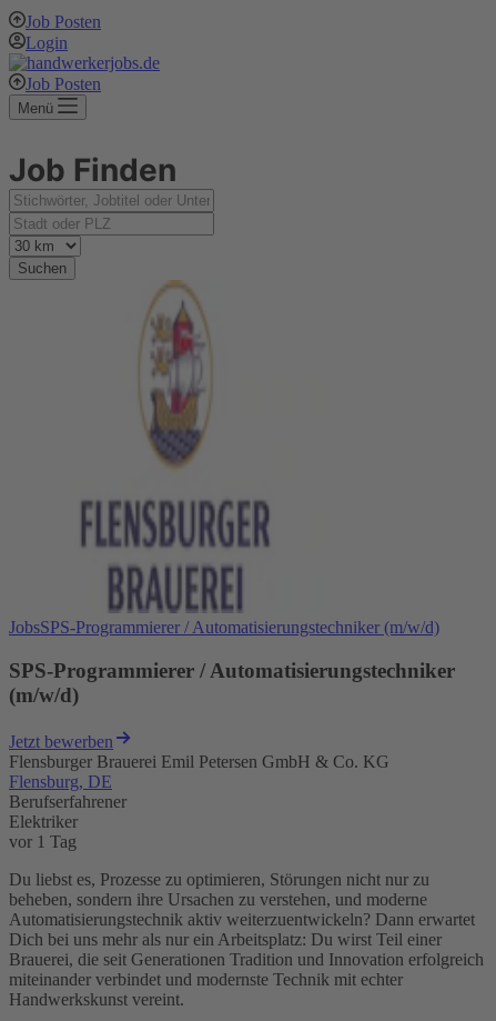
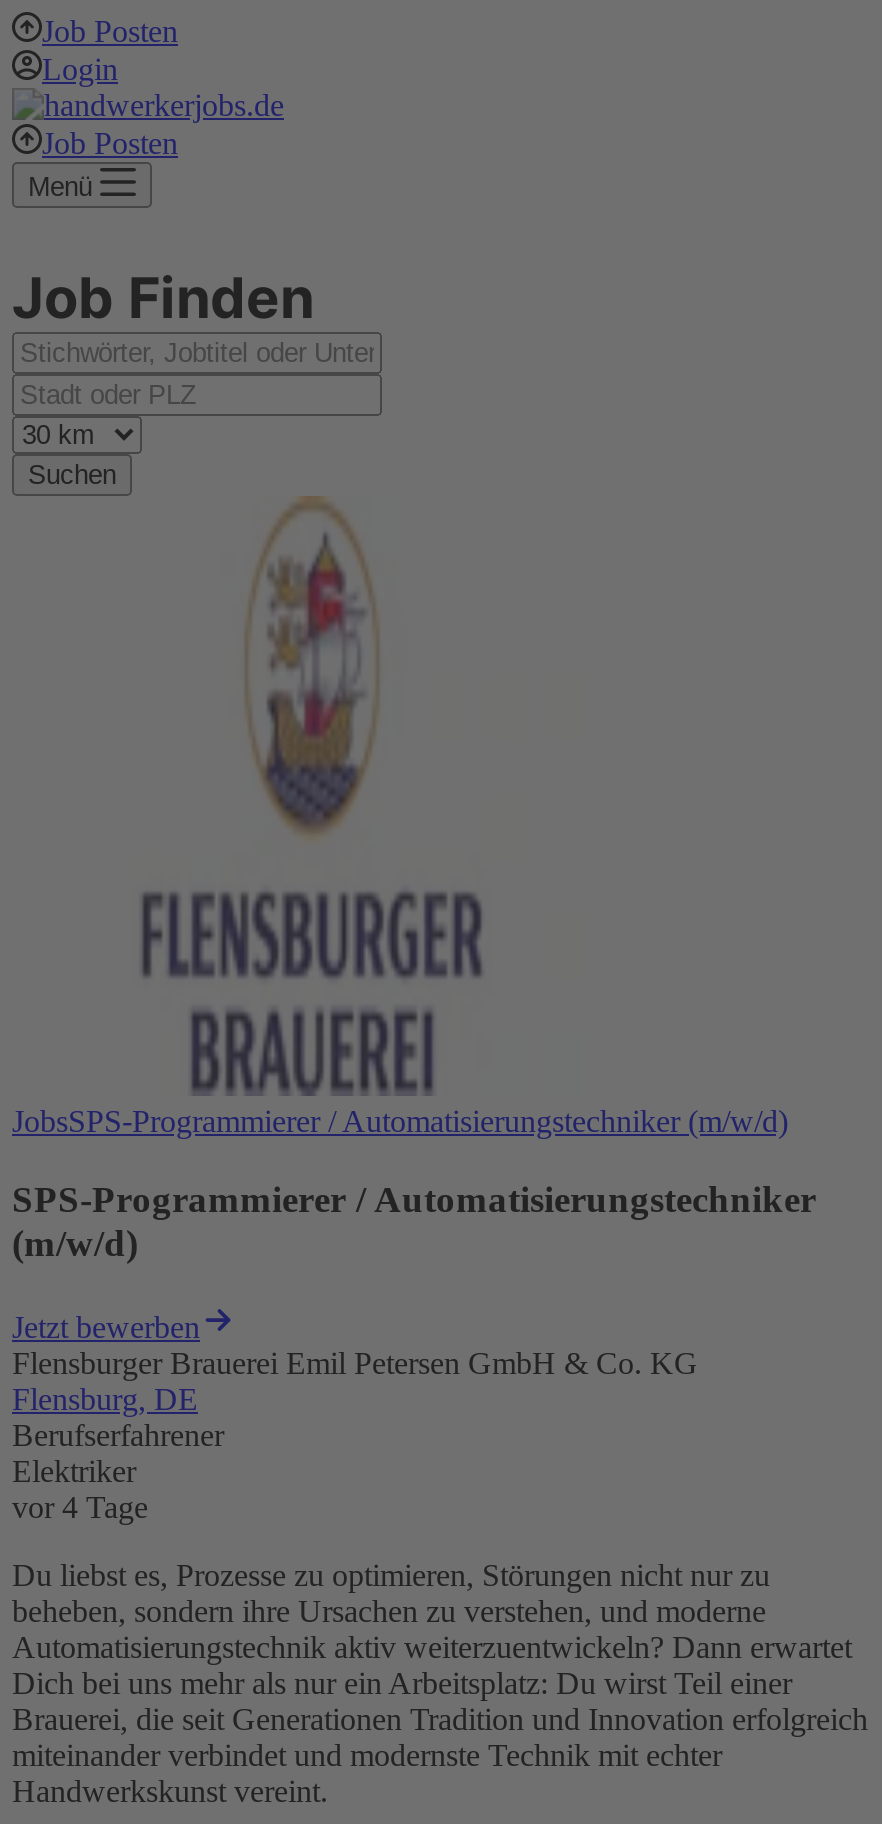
[9,832,77,851] vor 1 Tag -> [12,1490,148,1524] vor 4 Tage

